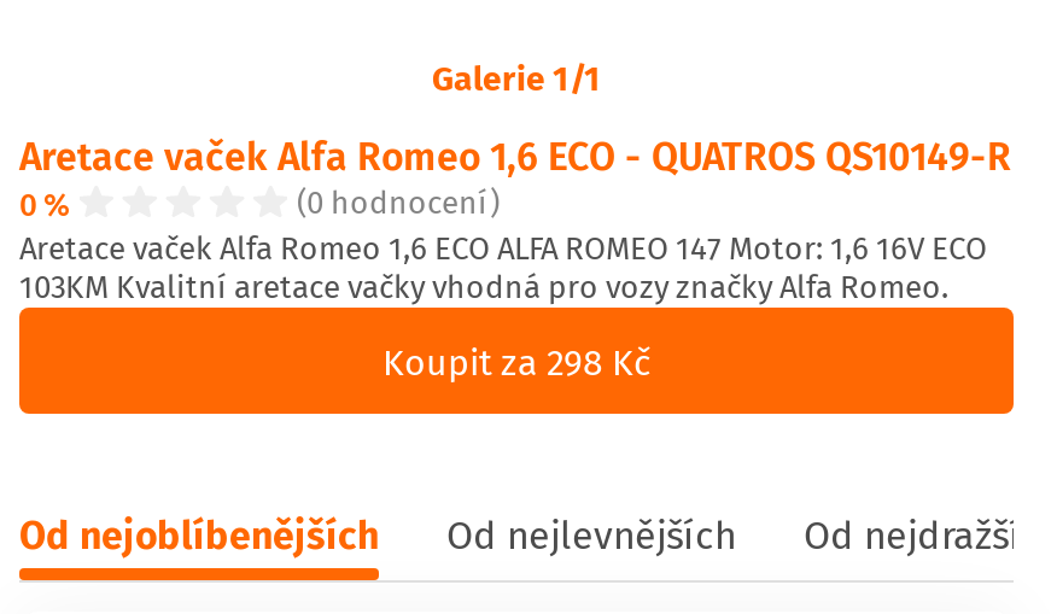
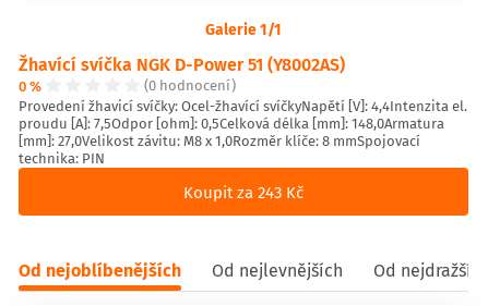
[19,124,1011,185] Aretace vaček Alfa Romeo 1,6 ECO - QUATROS QS10149-R -> [19,50,345,77] Žhavící svíčka NGK D-Power 51 (Y8002AS)
[19,227,987,311] Aretace vaček Alfa Romeo 1,6 ECO ALFA ROMEO 147 Motor: 1,6 16V ECO | 103KM Kvalitní aretace vačky vhodná pro vozy značky Alfa Romeo. -> [19,96,467,169] Provedení žhavicí svíčky: Ocel-žhavící svíčkyNapětí [V]: 4,4Intenzita el. | proudu [A]: 7,5Odpor [ohm]: 0,5Celková délka [mm]: 148,0Armatura | [mm]: 27,0Velikost závitu: M8 x 1,0Rozměr klíče: 8 mmSpojovací | technika: PIN
[382,335,650,388] Koupit za 298 Kč -> [183,180,303,204] Koupit za 243 Kč

